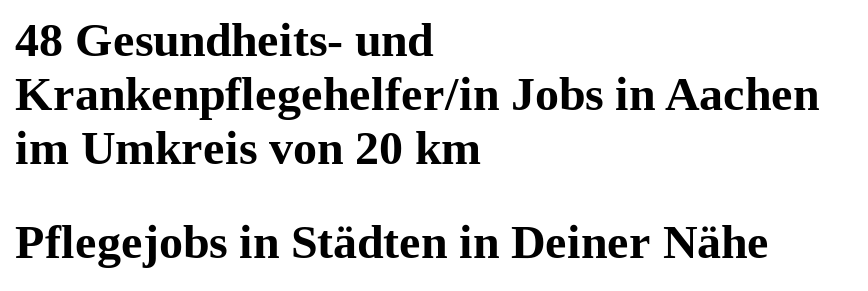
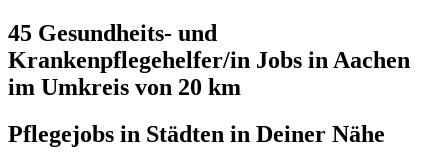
[15,14,433,66] 48 Gesundheits- und -> [8,20,217,46] 45 Gesundheits- und

